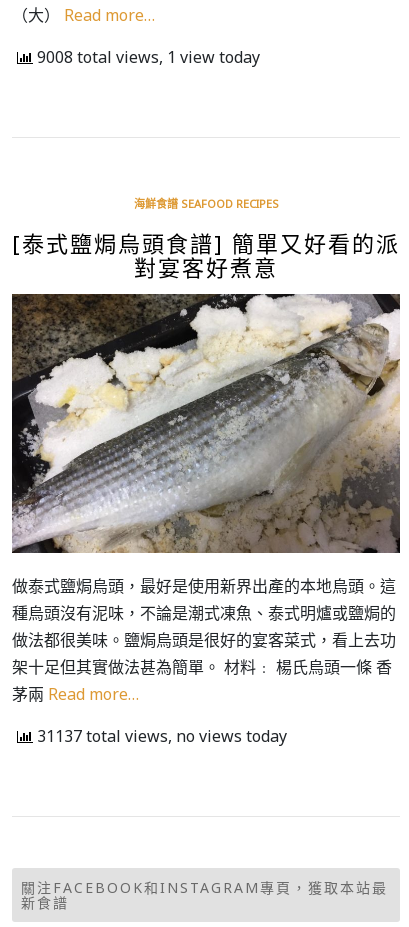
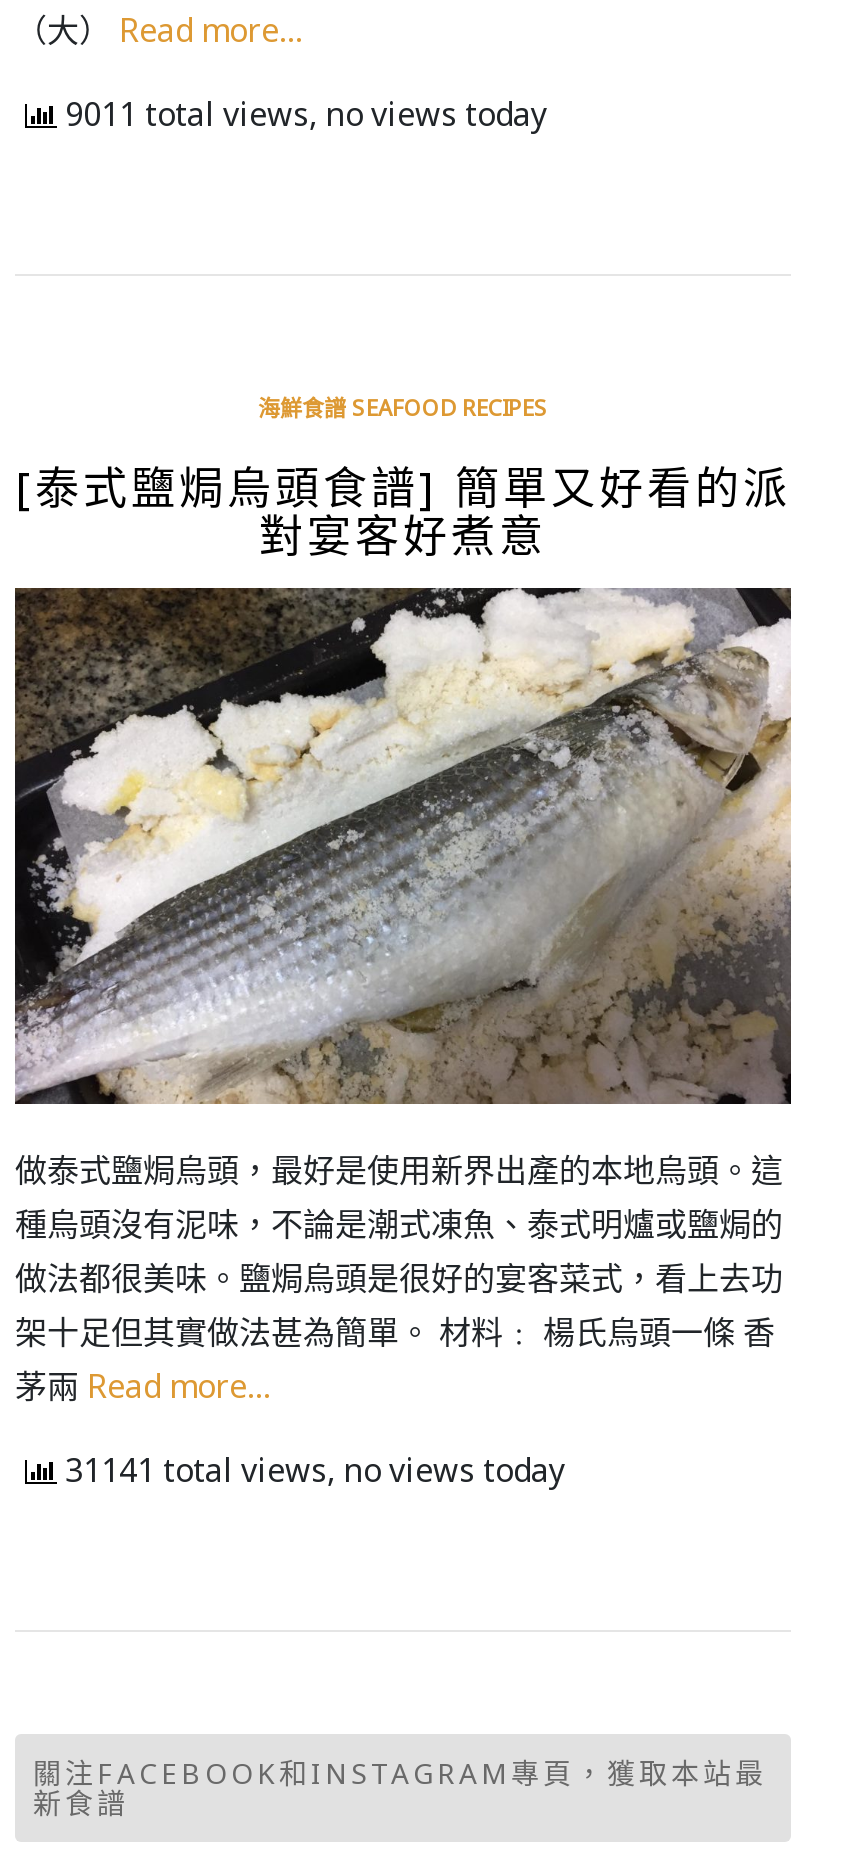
[33,46,260,68] 9008 total views, 1 view today -> [57,92,547,136] 9011 total views, no views today
[33,725,287,747] 31137 total views, no views today -> [57,1449,565,1493] 31141 total views, no views today

